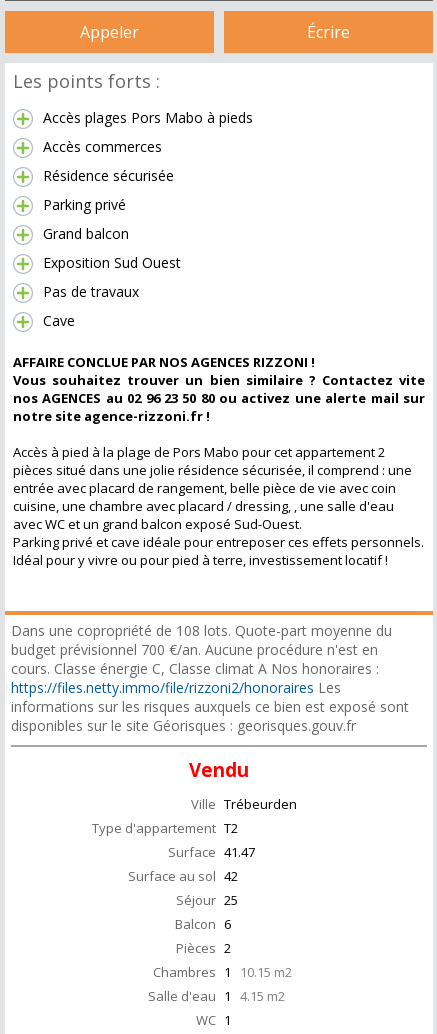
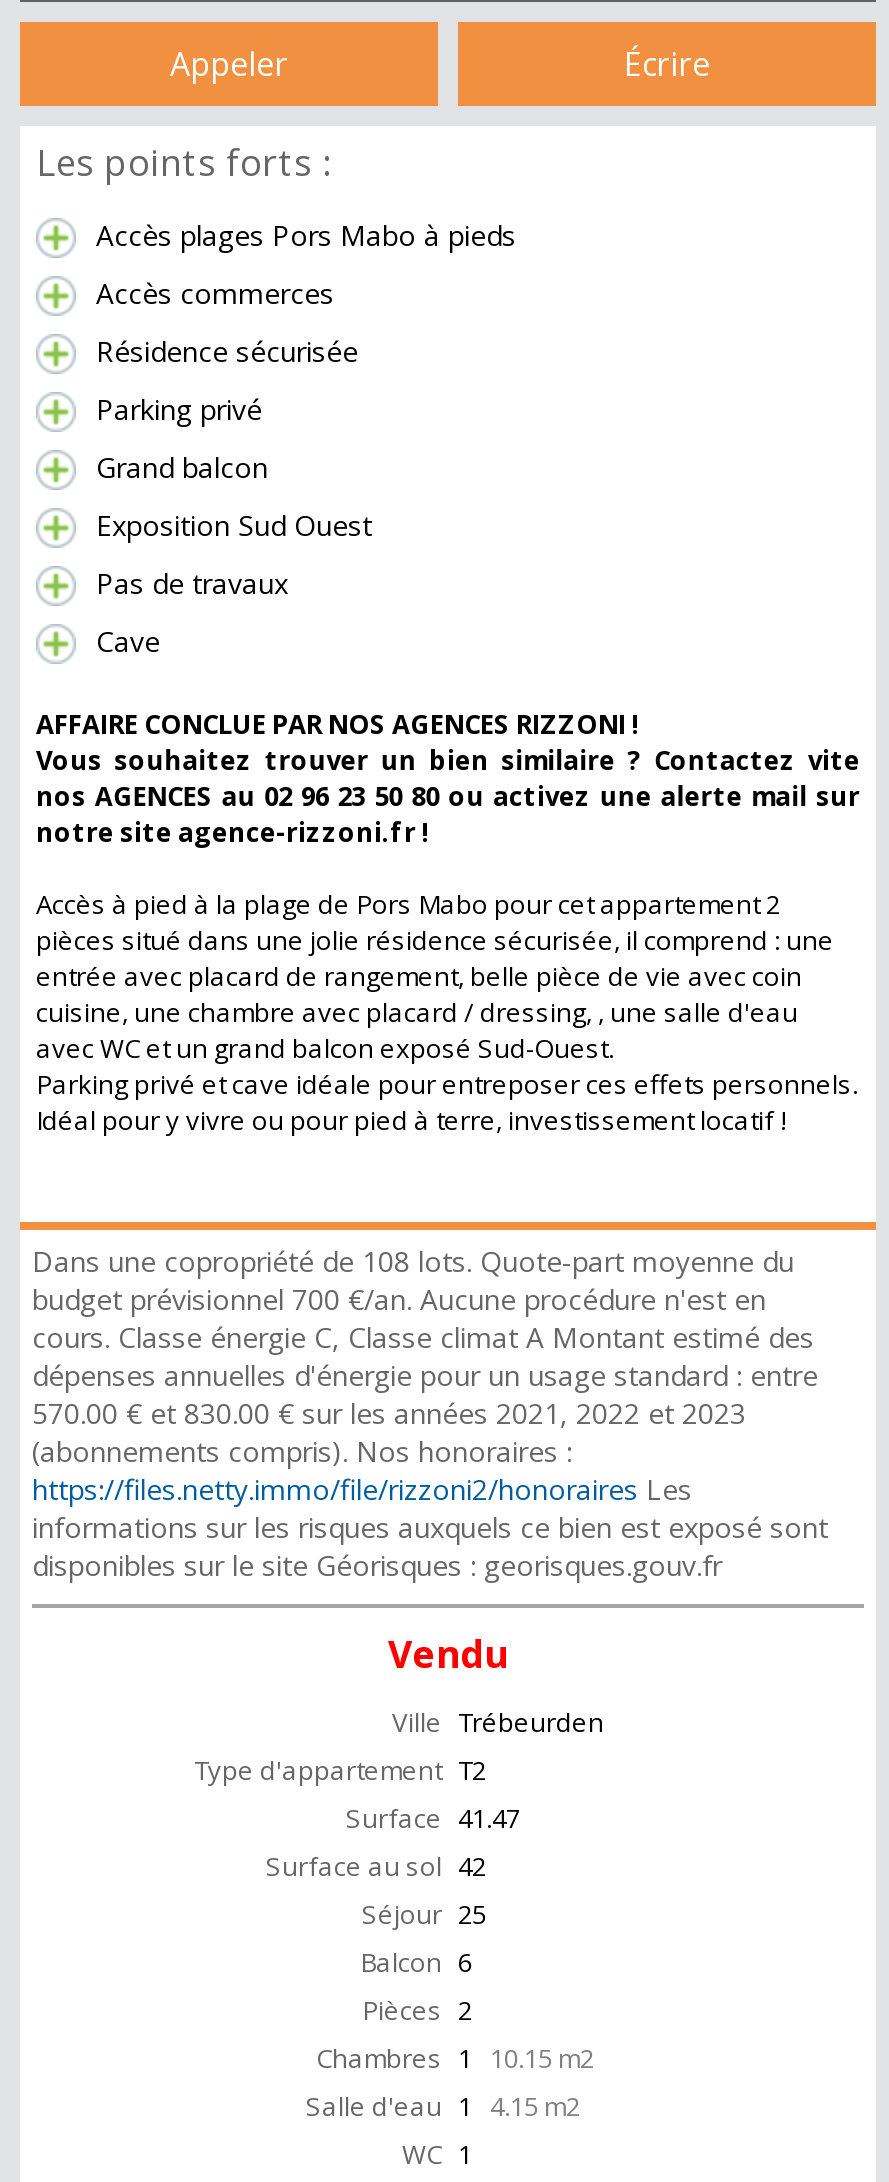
[11,659,379,678] cours. Classe énergie C, Classe climat A Nos honoraires : -> [32,1318,818,1470] cours. Classe énergie C, Classe climat A Montant estimé des | dépenses annuelles d'énergie pour un usage standard : entre | 570.00 € et 830.00 € sur les années 2021, 2022 et 2023 | (abonnements compris). Nos honoraires :

